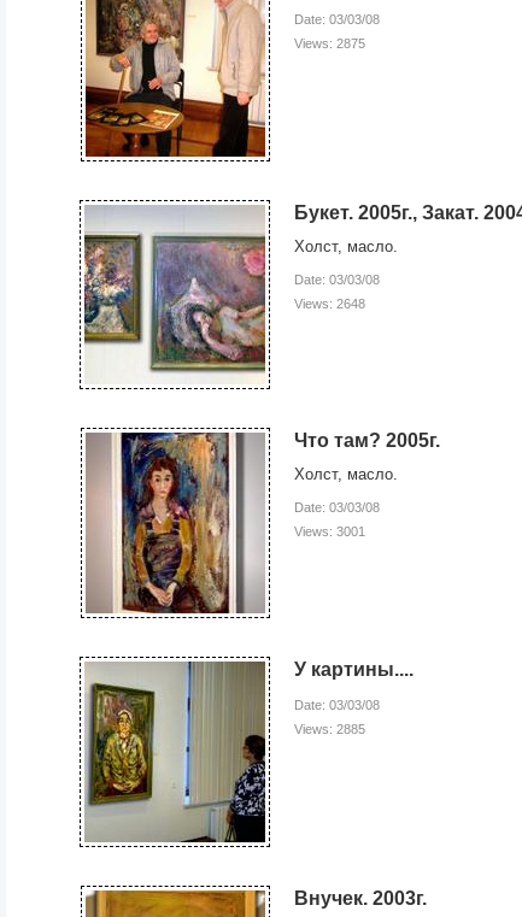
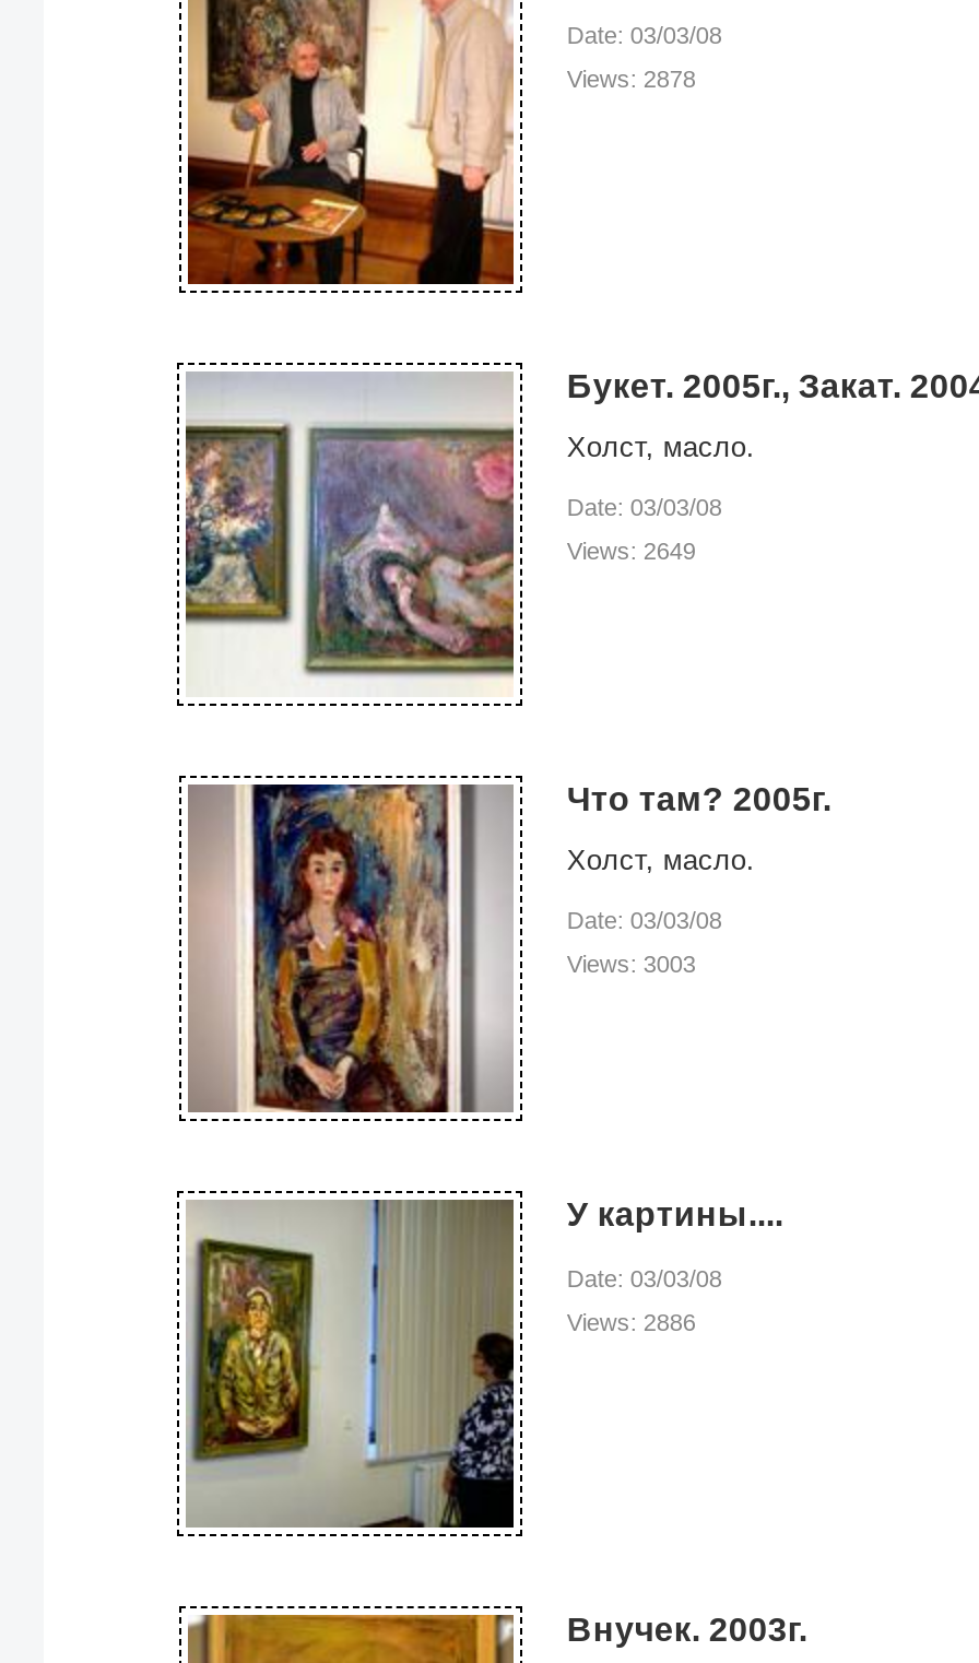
[295,36,366,50] Views: 2875 -> [567,65,696,92] Views: 2878
[295,296,366,311] Views: 2648 -> [567,537,696,563] Views: 2649
[295,524,366,538] Views: 3001 -> [567,950,696,976] Views: 3003
[295,722,366,736] Views: 2885 -> [567,1309,696,1335] Views: 2886

